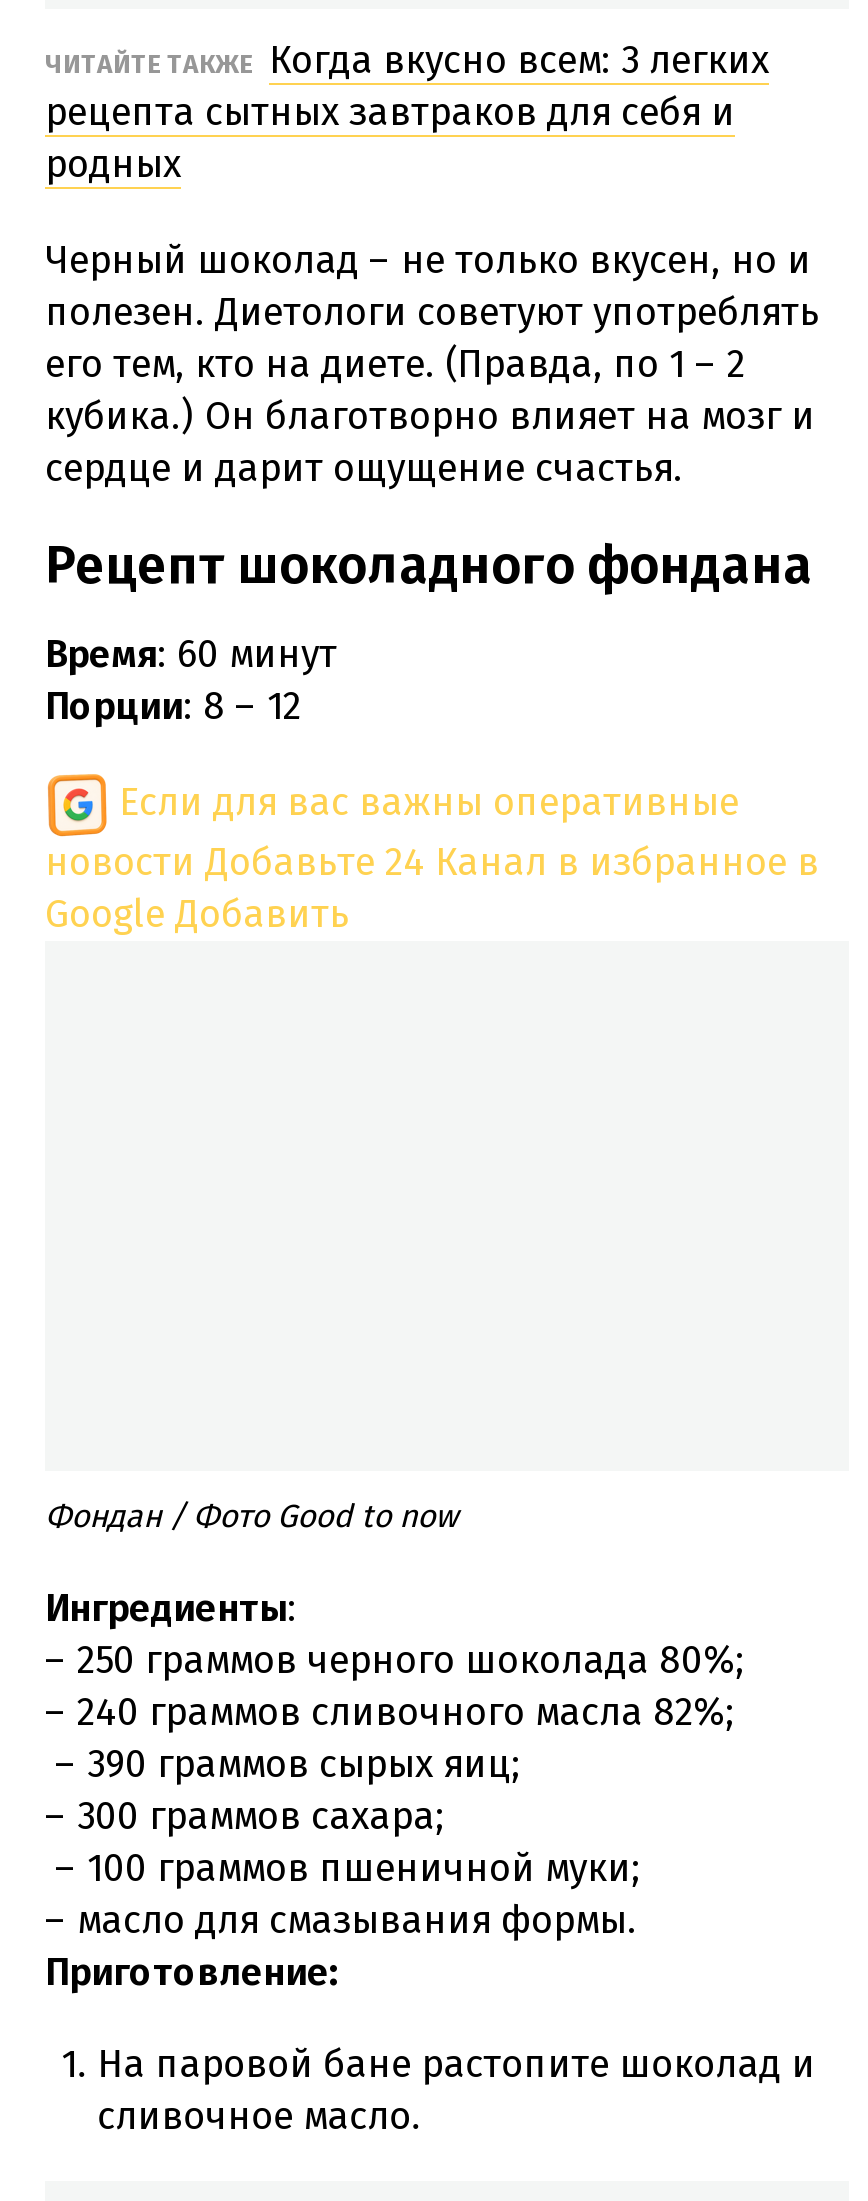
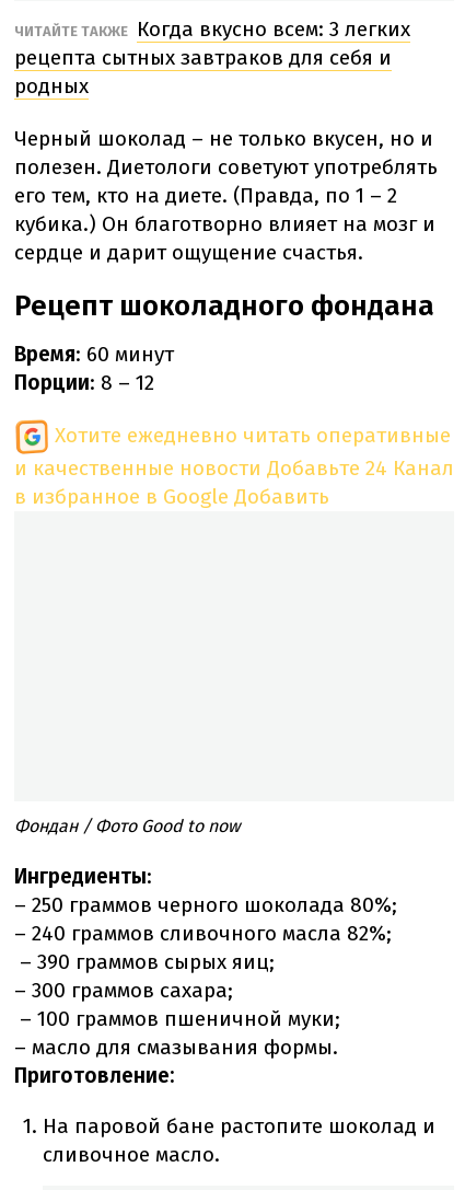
[45,779,819,937] Если для вас важны оперативные | новости Добавьте 24 Канал в избранное в | Google Добавить -> [14,423,454,509] Хотите ежедневно читать оперативные | и качественные новости Добавьте 24 Канал | в избранное в Google Добавить

